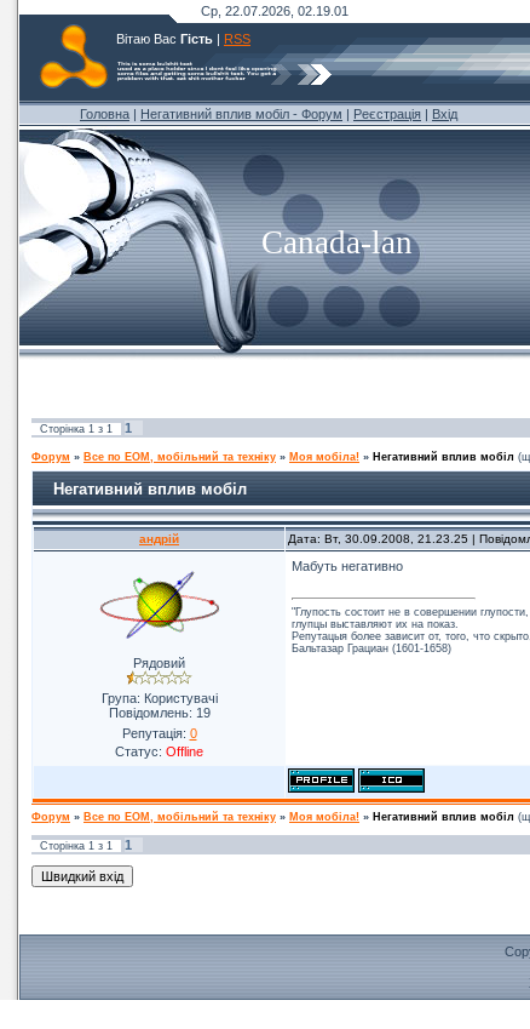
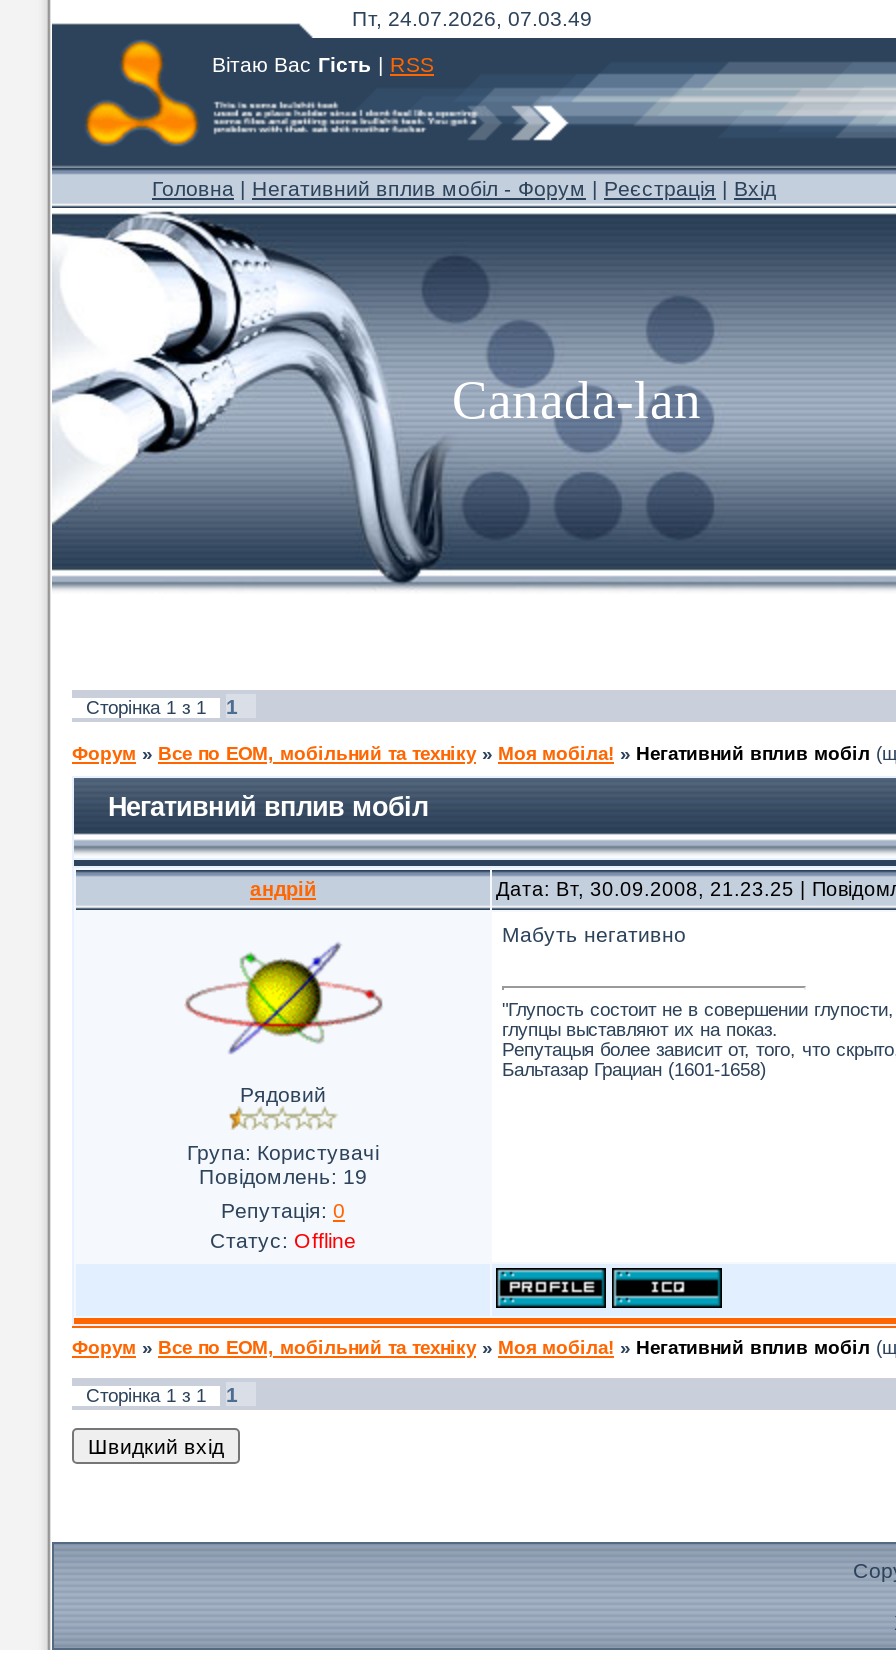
[201,4,348,18] Ср, 22.07.2026, 02.19.01 -> [352,6,592,30] Пт, 24.07.2026, 07.03.49

